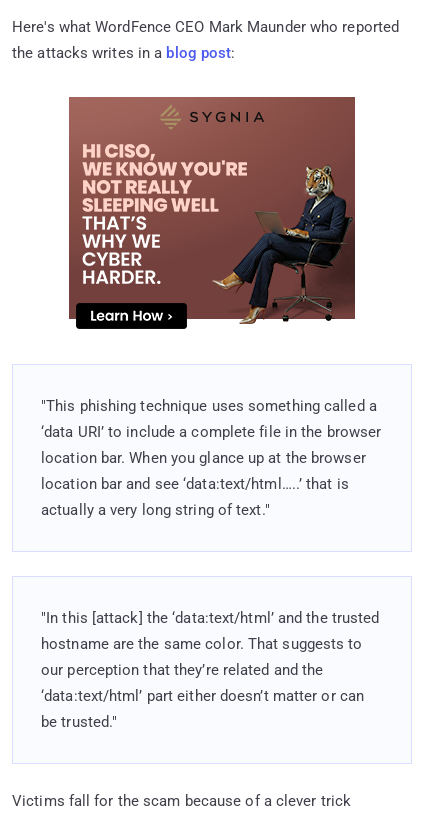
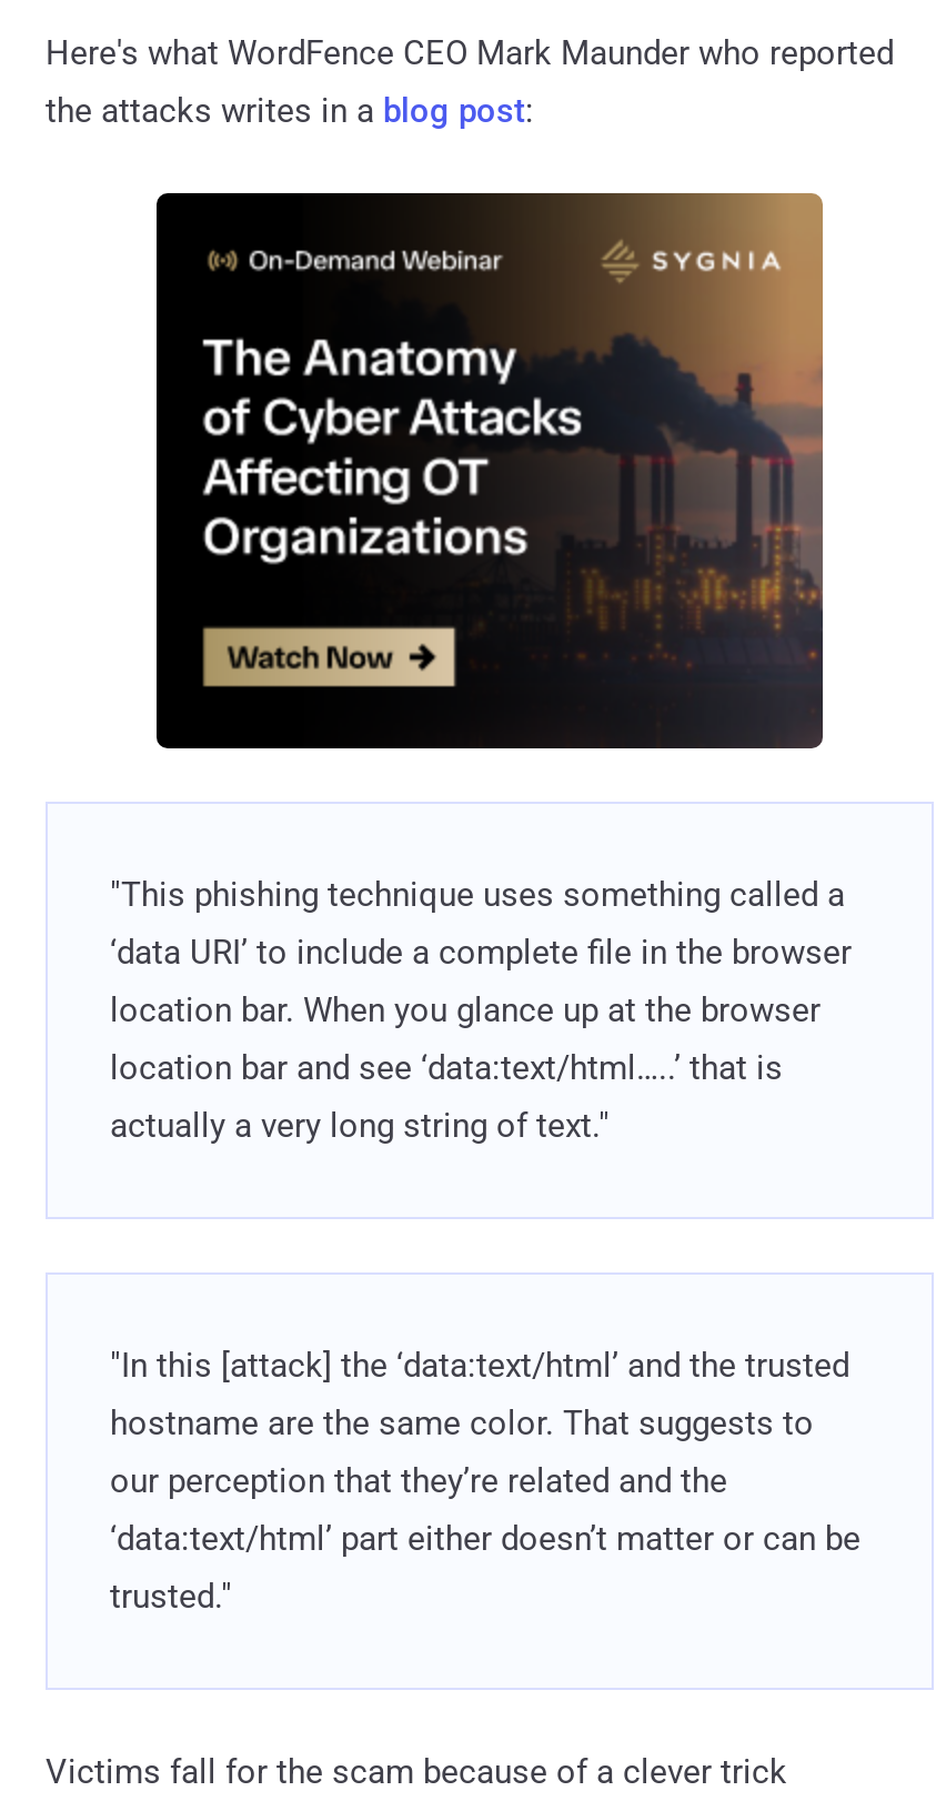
[62,90,362,340] [image] -> [154,191,825,751] [image]

